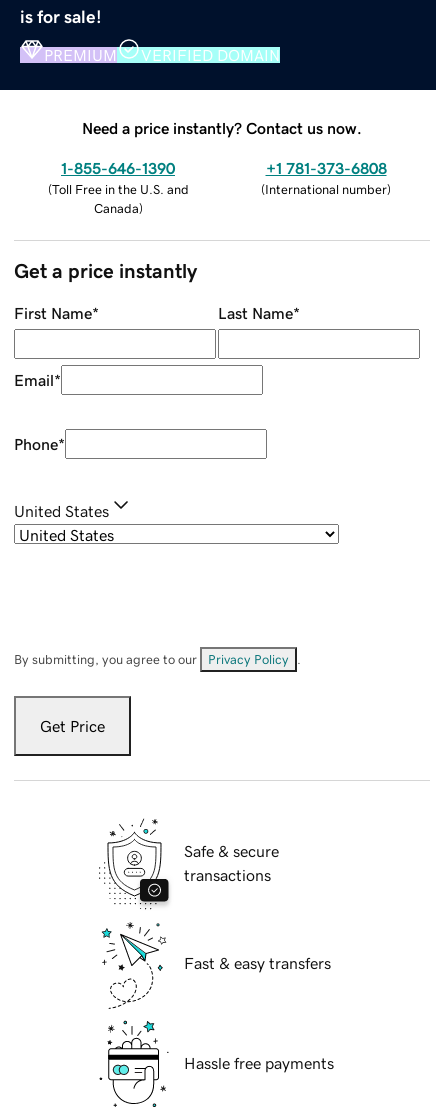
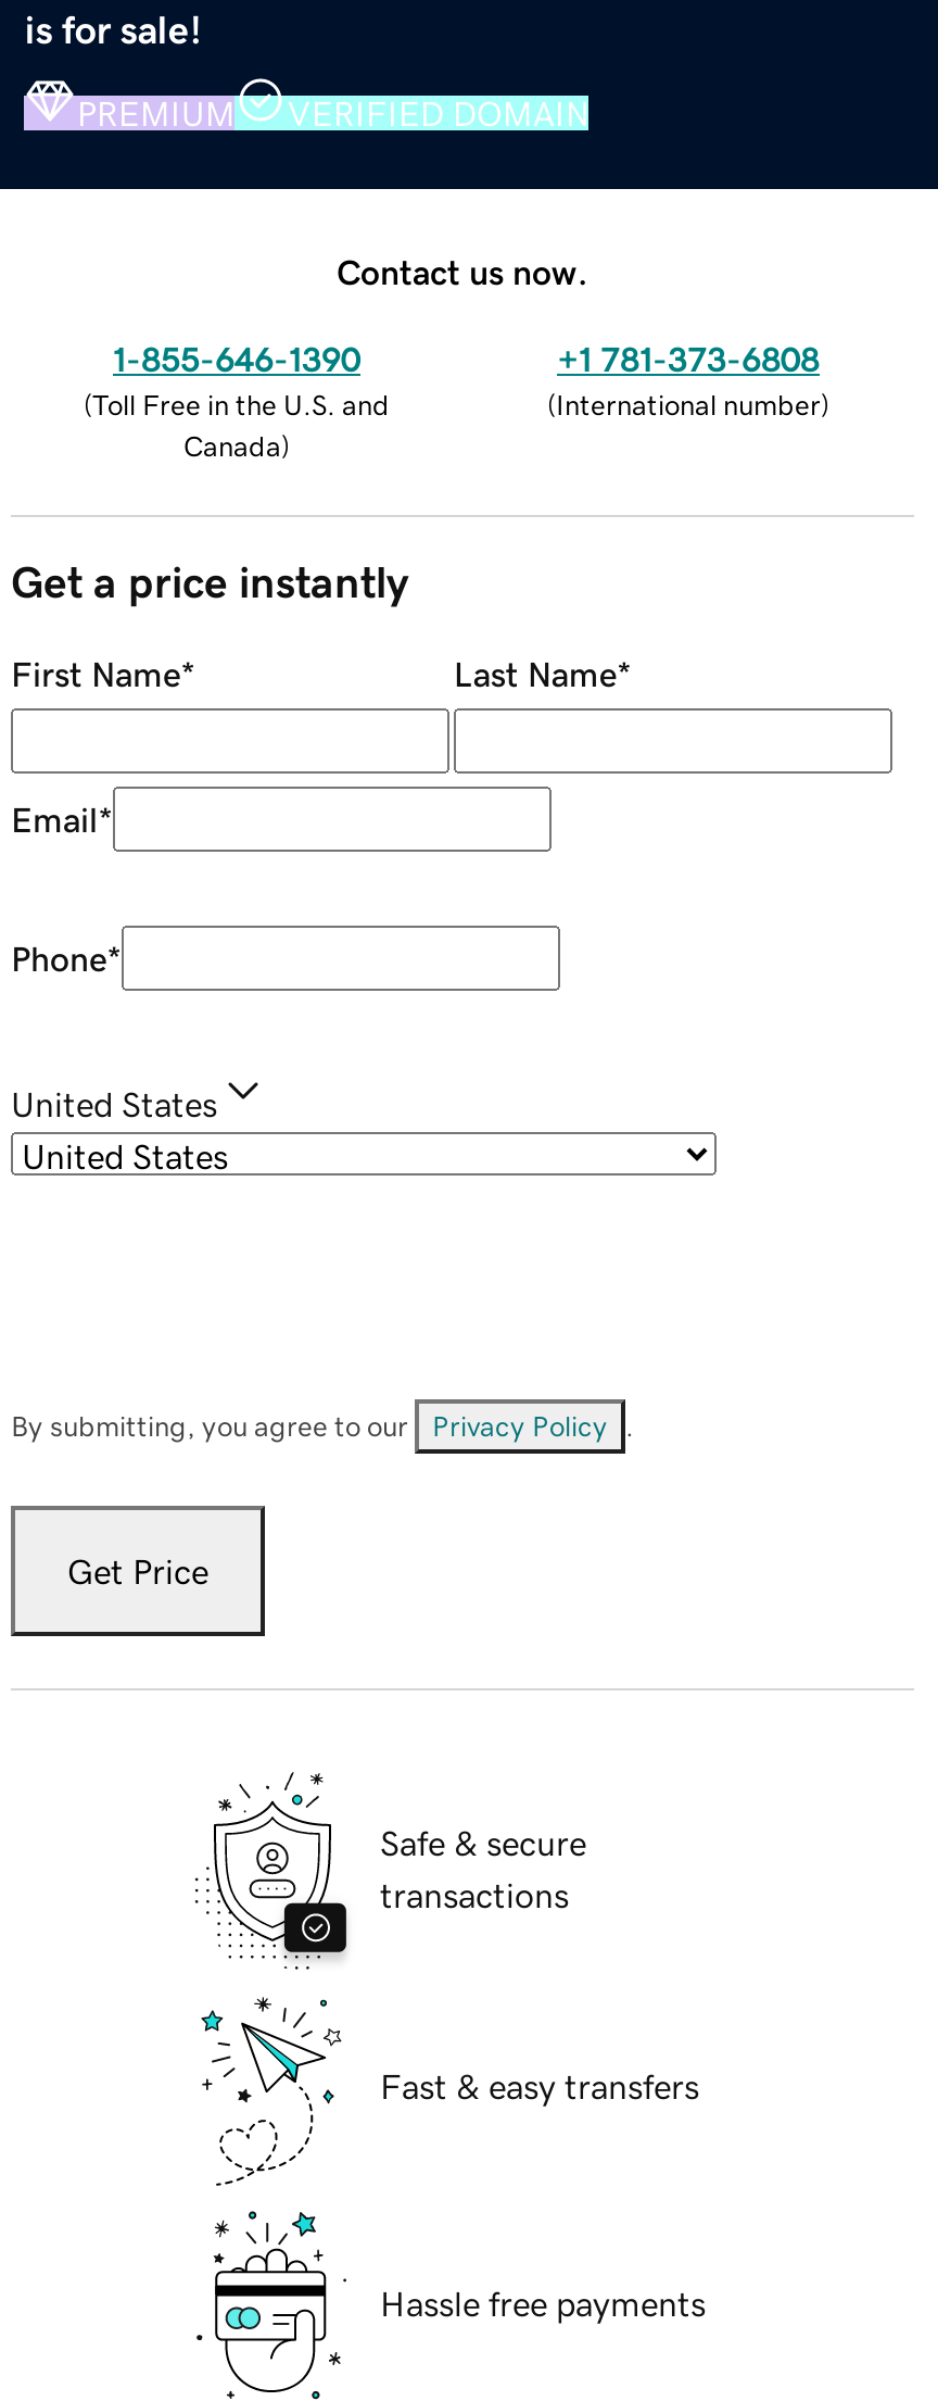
[82,120,362,136] Need a price instantly? Contact us now. -> [337,253,588,288] Contact us now.

